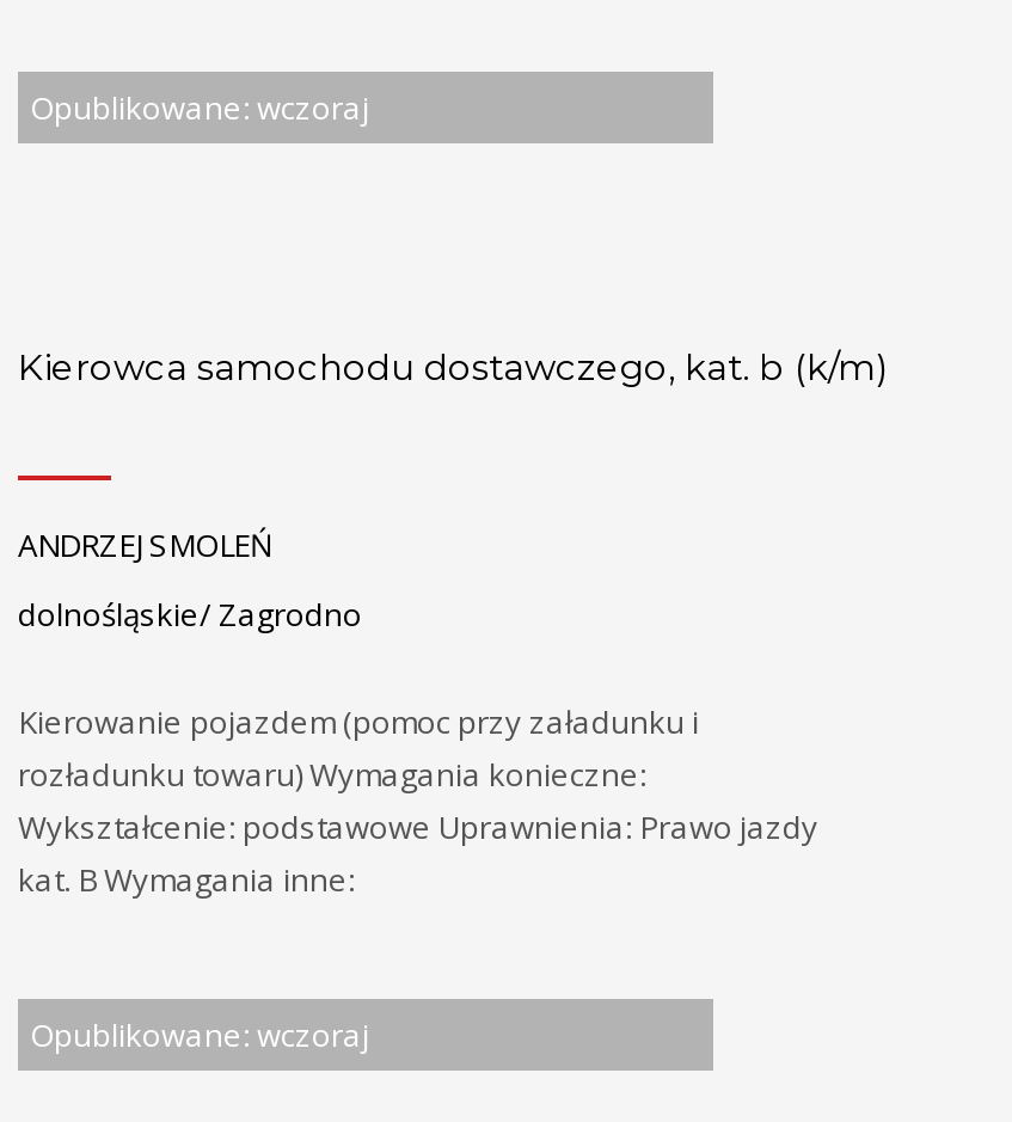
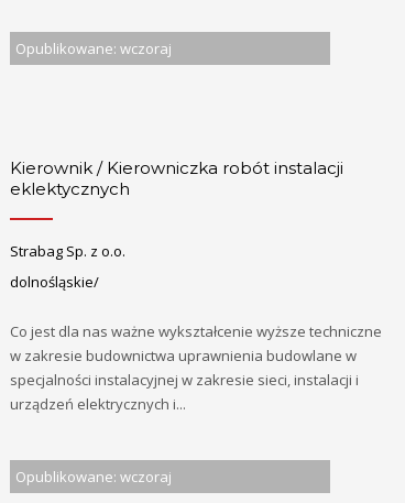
[18,345,888,390] Kierowca samochodu dostawczego, kat. b (k/m) -> [10,158,343,200] Kierownik / Kierowniczka robót instalacji | eklektycznych
[18,525,274,568] ANDRZEJ SMOLEŃ -> [10,241,125,261] Strabag Sp. z o.o.
[18,593,362,636] dolnośląskie/ Zagrodno -> [10,272,99,292] dolnośląskie/
[18,701,818,902] Kierowanie pojazdem (pomoc przy załadunku i | rozładunku towaru) Wymagania konieczne: | Wykształcenie: podstawowe Uprawnienia: Prawo jazdy | kat. B Wymagania inne: -> [10,322,382,414] Co jest dla nas ważne wykształcenie wyższe techniczne | w zakresie budownictwa uprawnienia budowlane w | specjalności instalacyjnej w zakresie sieci, instalacji i | urządzeń elektrycznych i...

